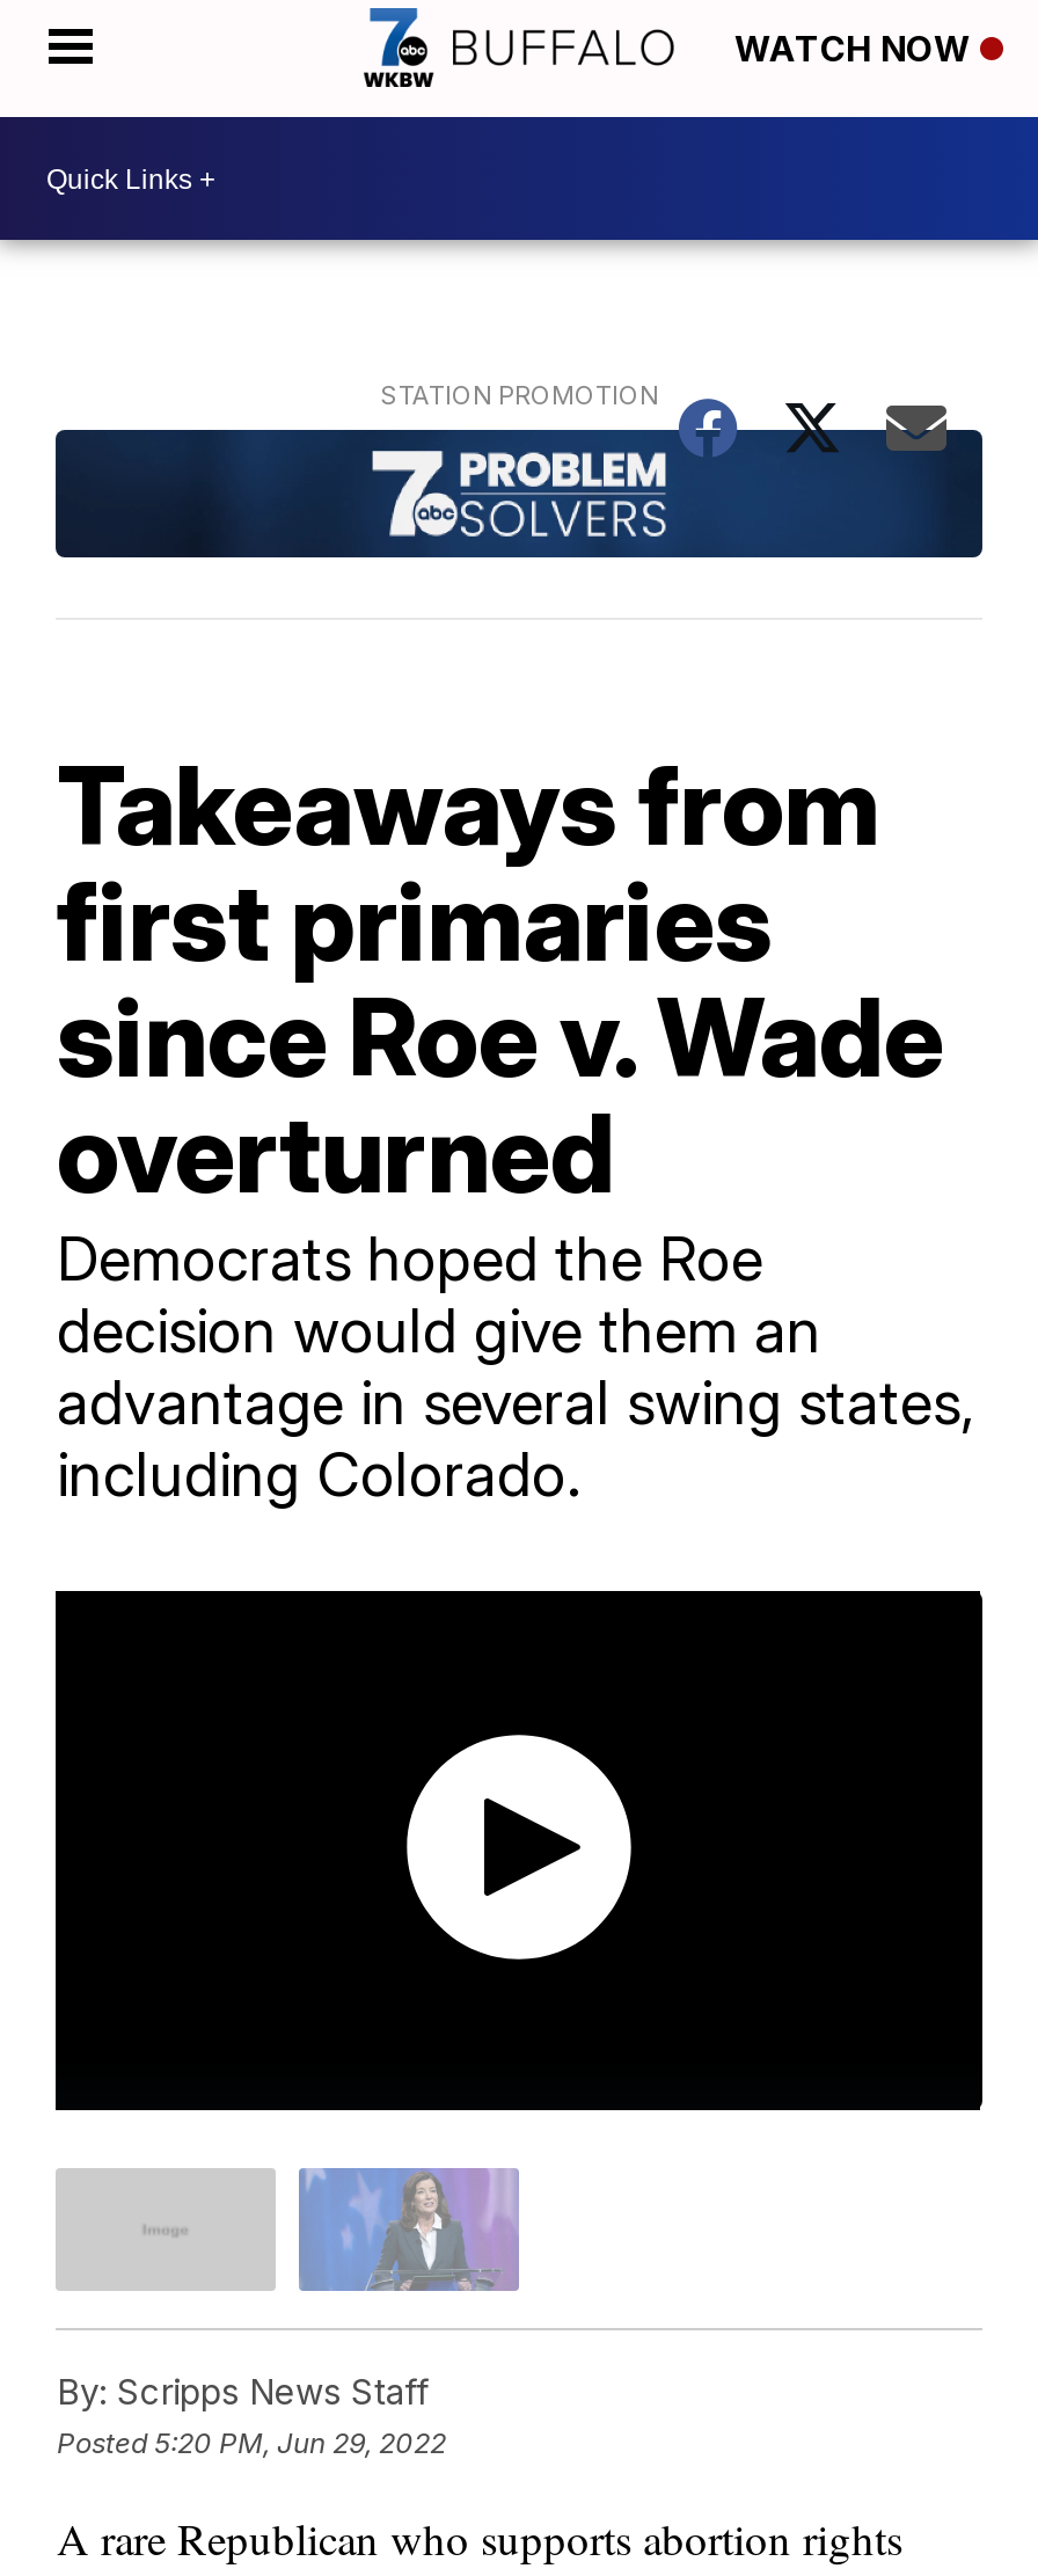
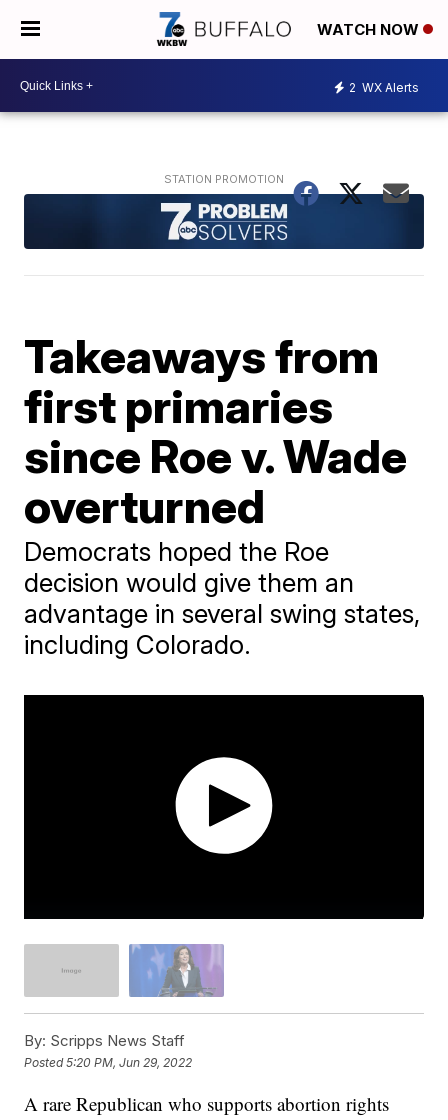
none -> [349,79,419,94] 2 WX Alerts

